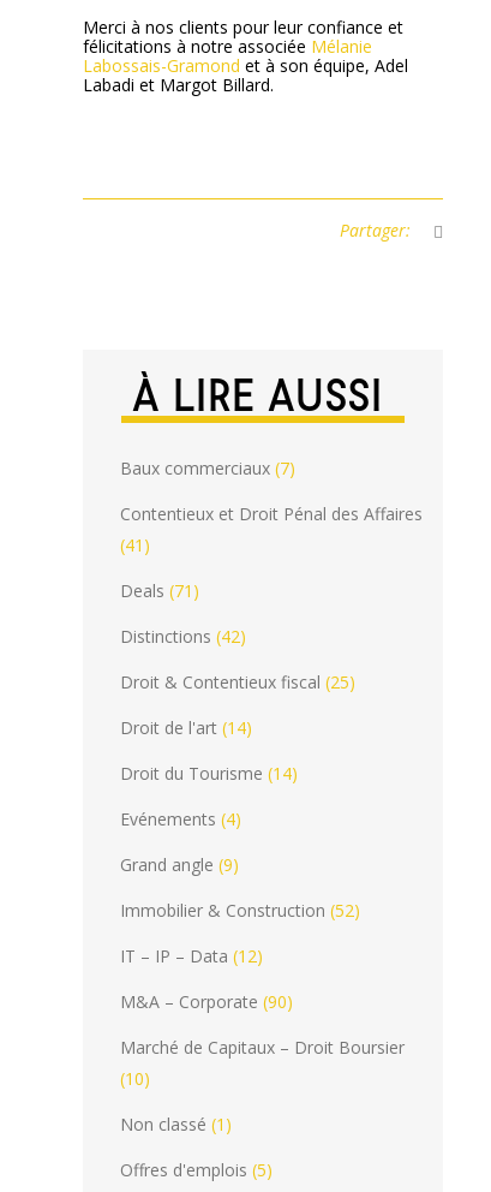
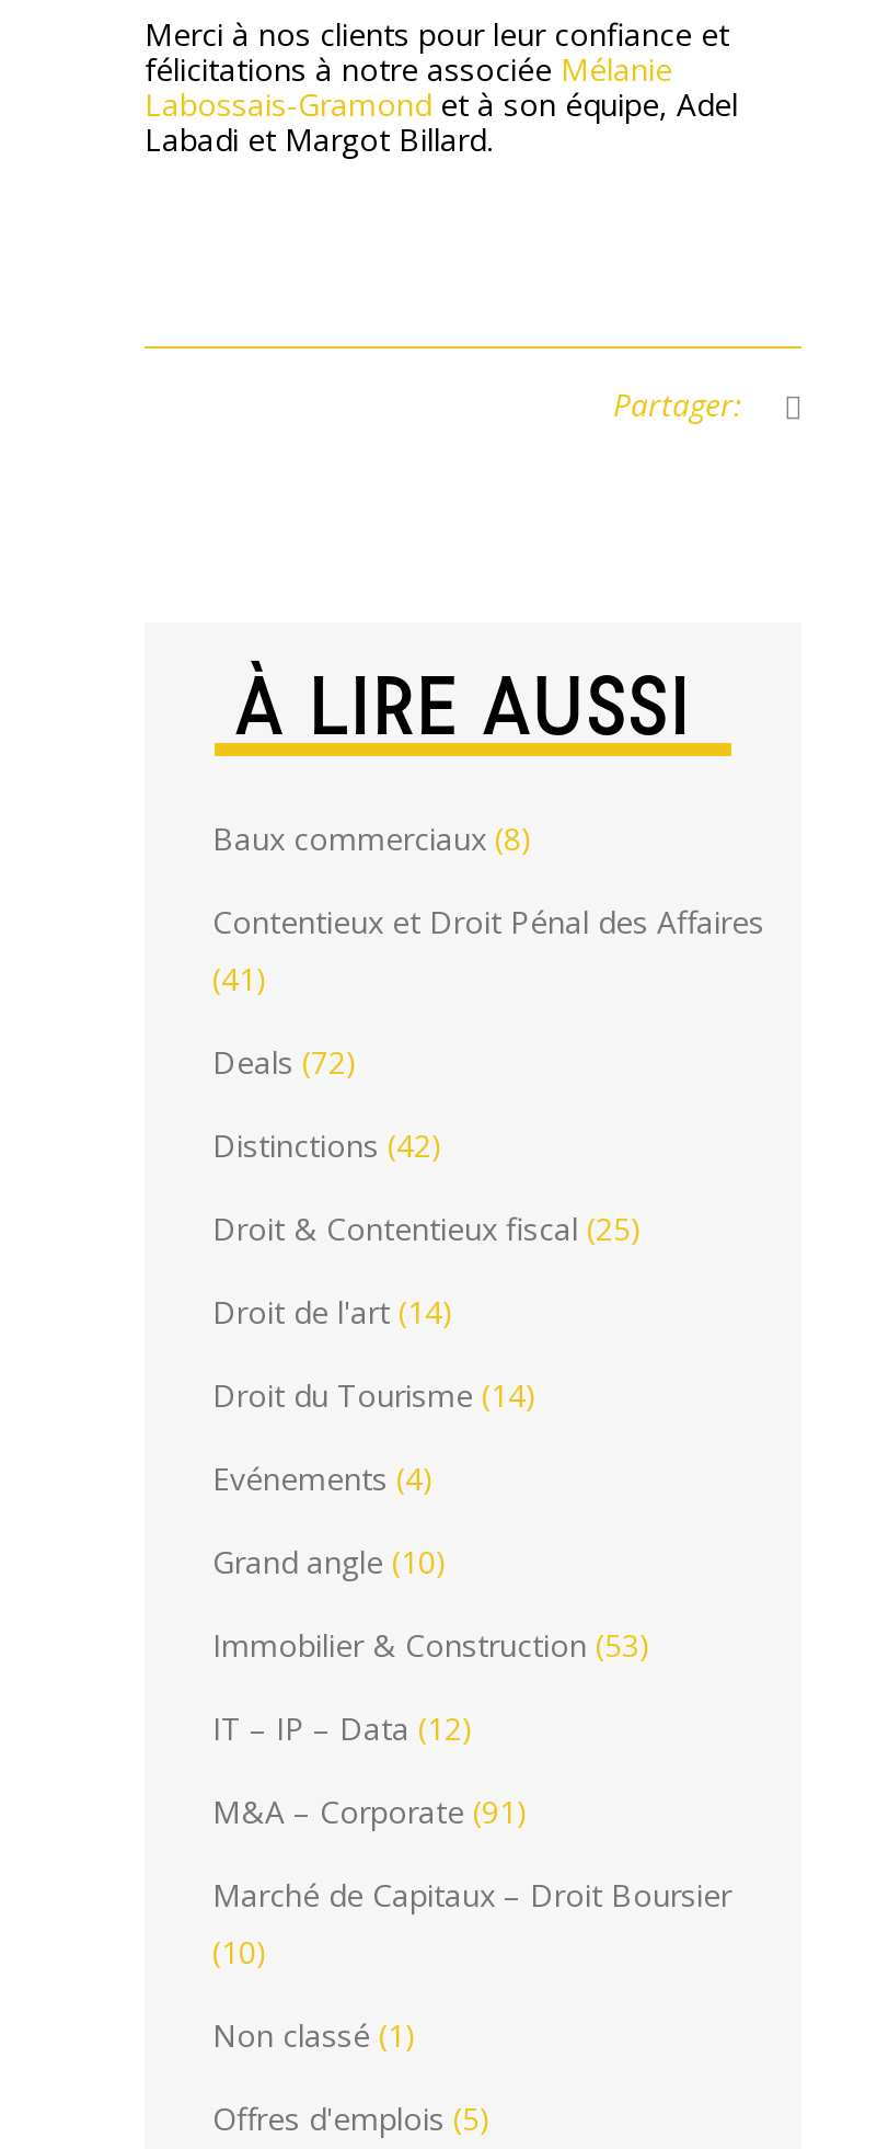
[120,457,295,479] Baux commerciaux (7) -> [212,818,532,859] Baux commerciaux (8)
[120,579,199,602] Deals (71) -> [212,1041,357,1083] Deals (72)
[120,853,239,876] Grand angle (9) -> [212,1541,447,1582] Grand angle (10)
[120,899,360,922] Immobilier & Construction (52) -> [212,1624,650,1666] Immobilier & Construction (53)
[120,990,293,1013] M&A – Corporate (90) -> [212,1791,528,1832] M&A – Corporate (91)

